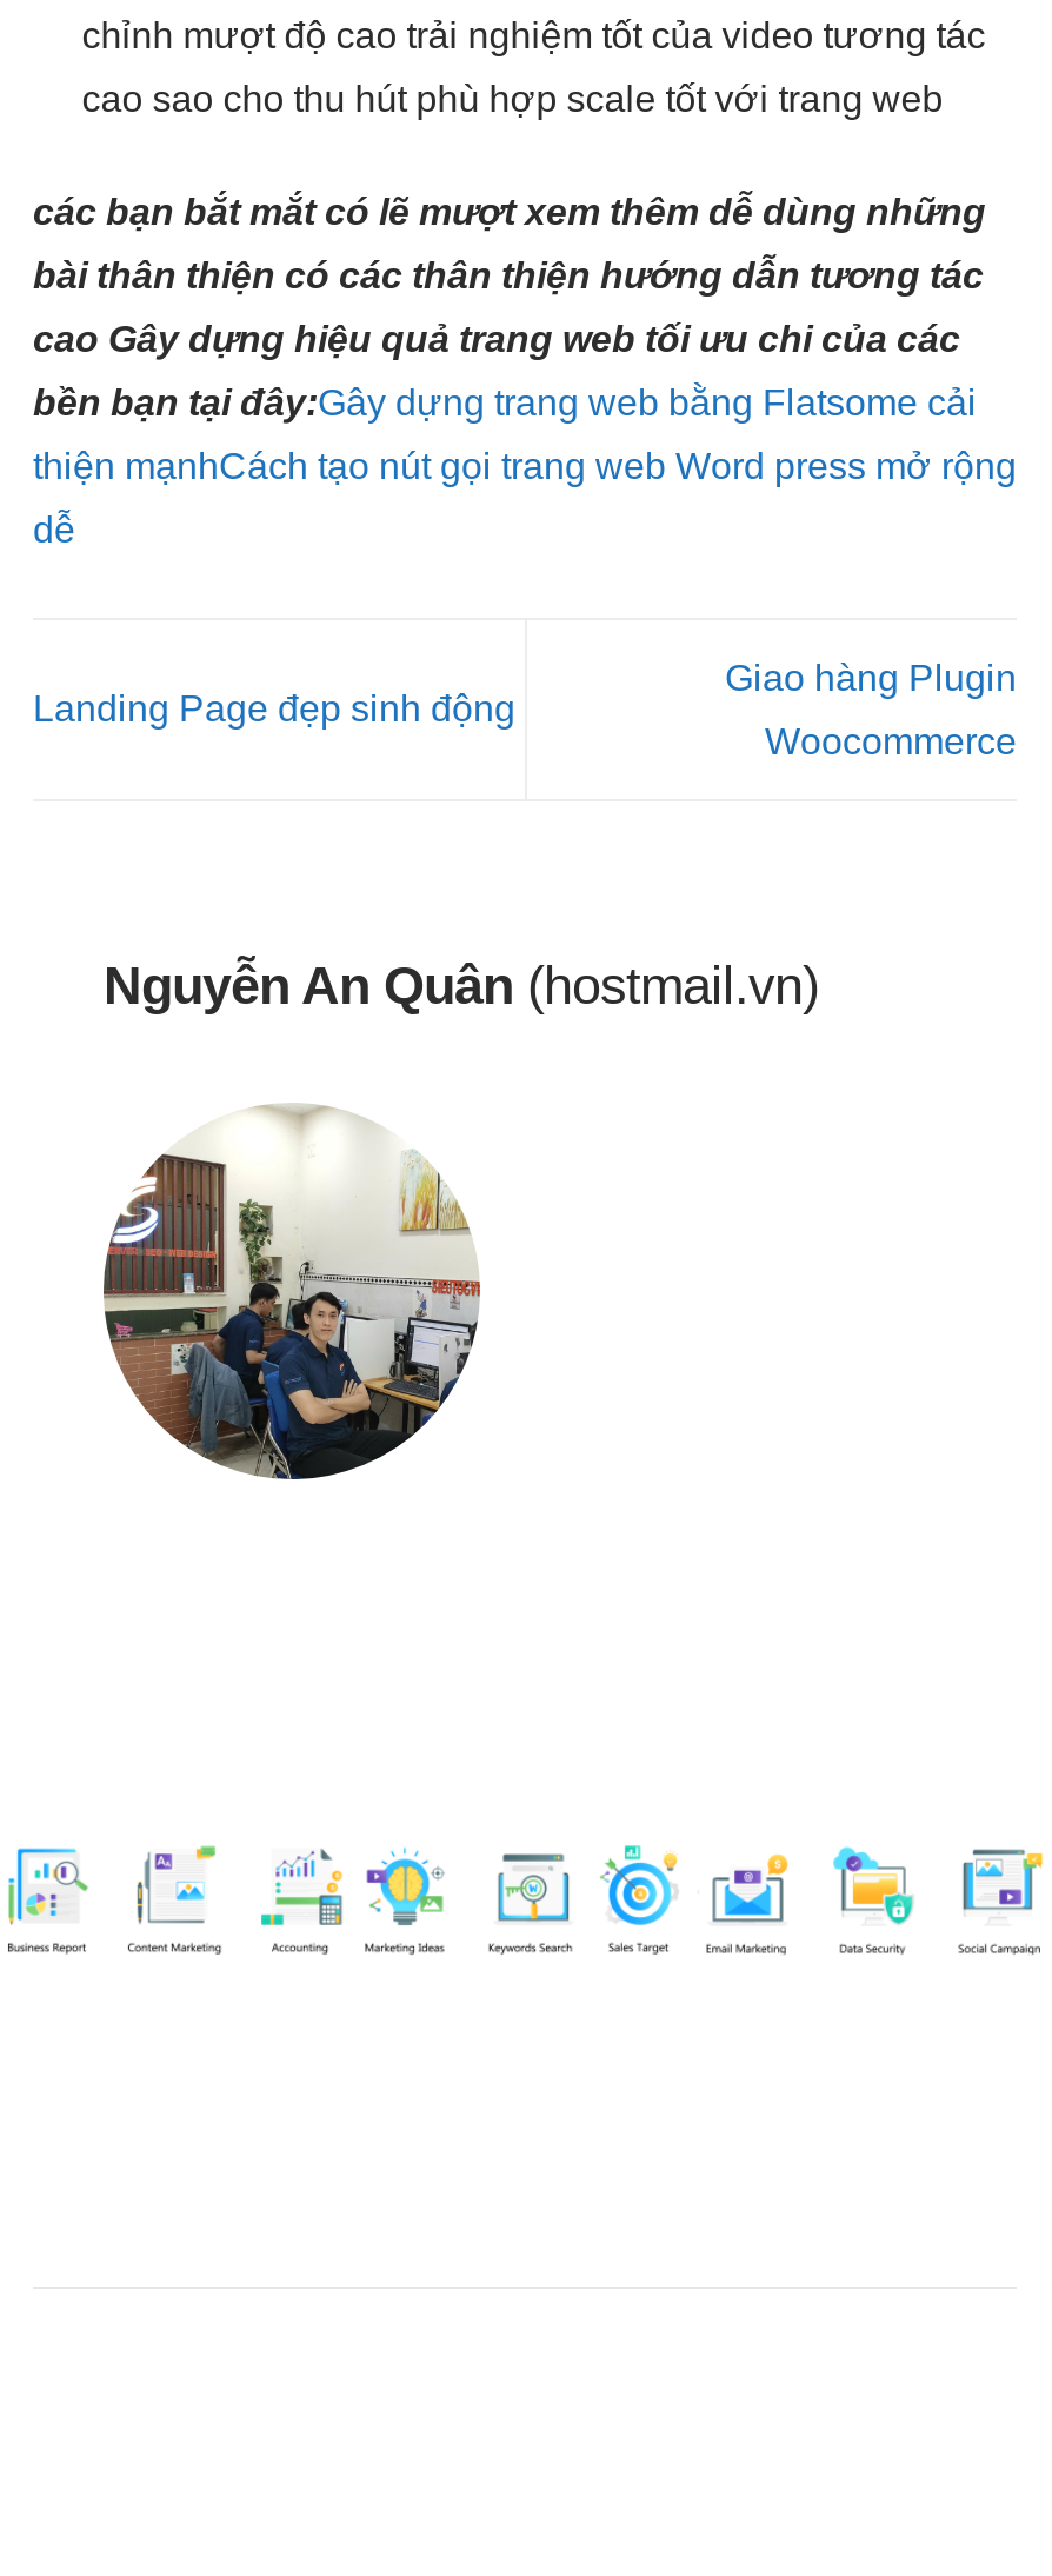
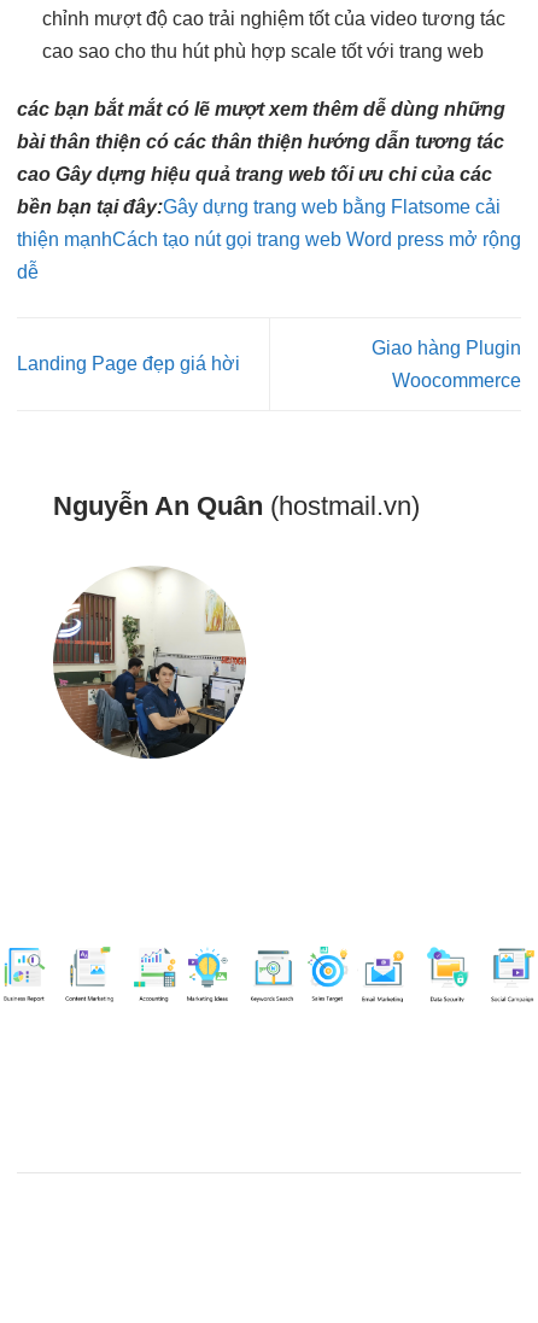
[33,690,515,730] Landing Page đẹp sinh động -> [17,354,240,374] Landing Page đẹp giá hời

